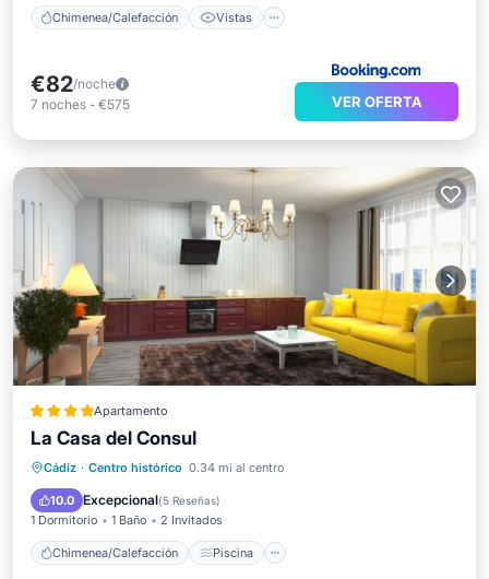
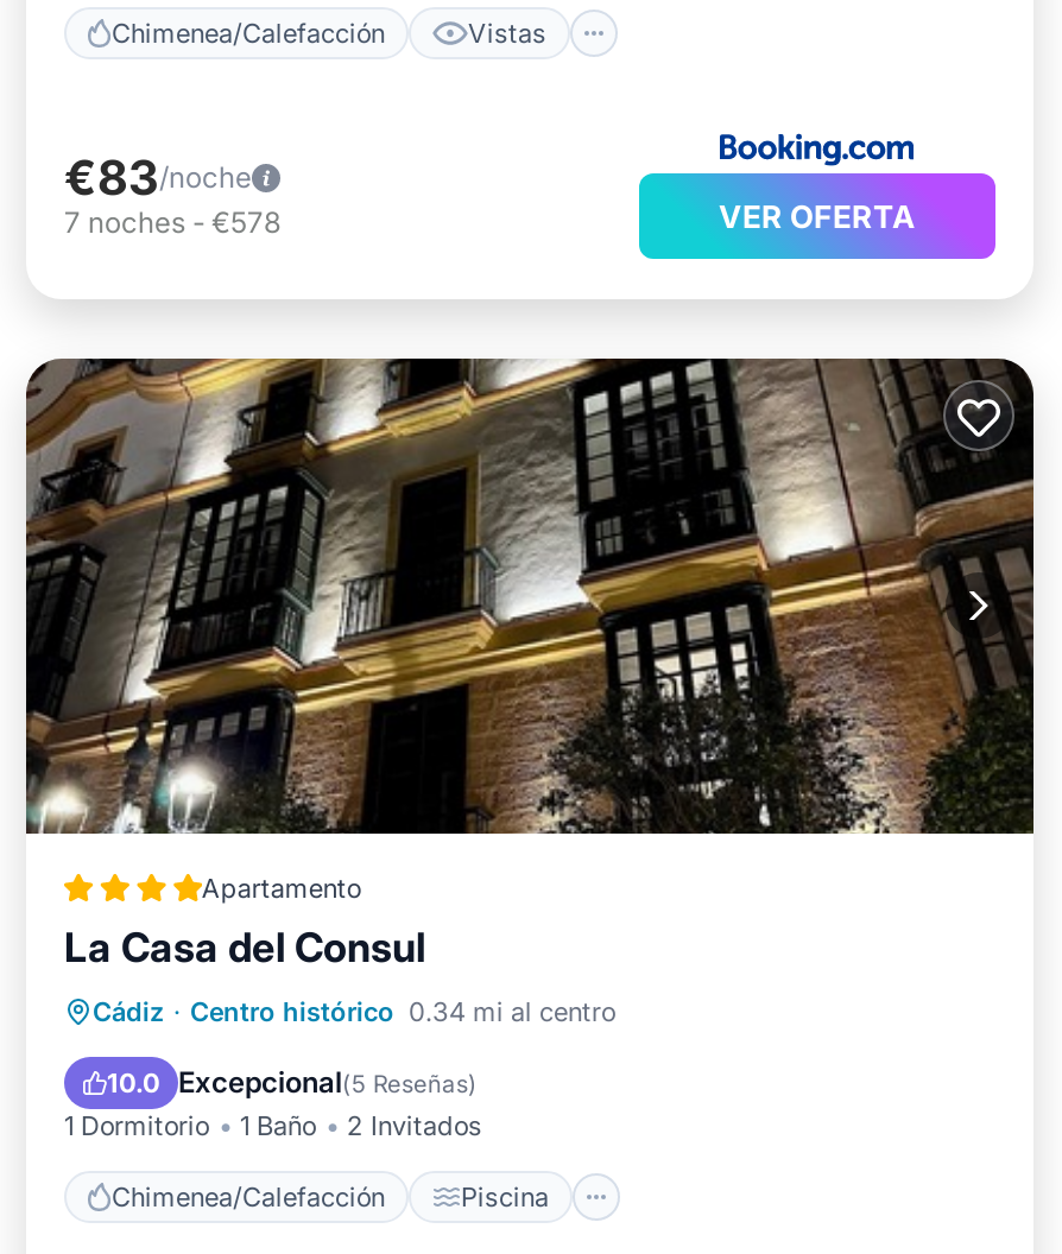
[31,71,116,97] €82/noche -> [64,150,252,207] €83/noche
[31,96,130,113] 7 noches - €575 -> [64,204,280,240] 7 noches - €578
[12,167,477,387] [image] -> [24,356,1036,836] [image]

